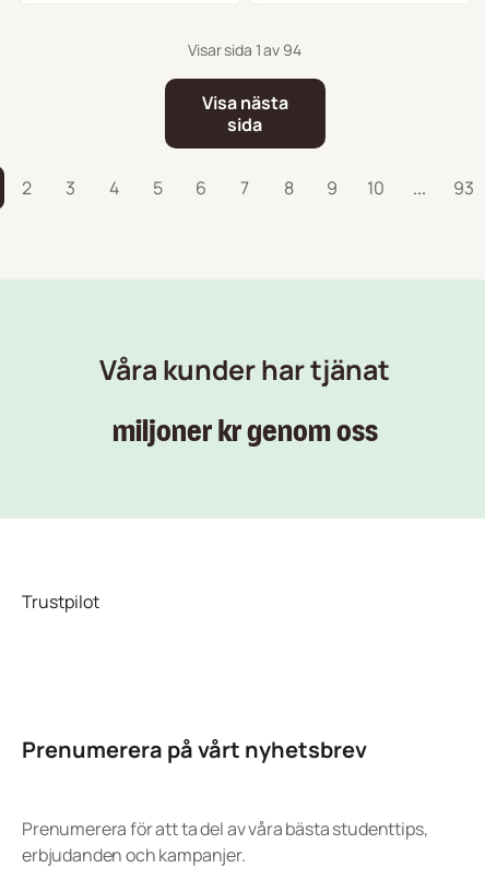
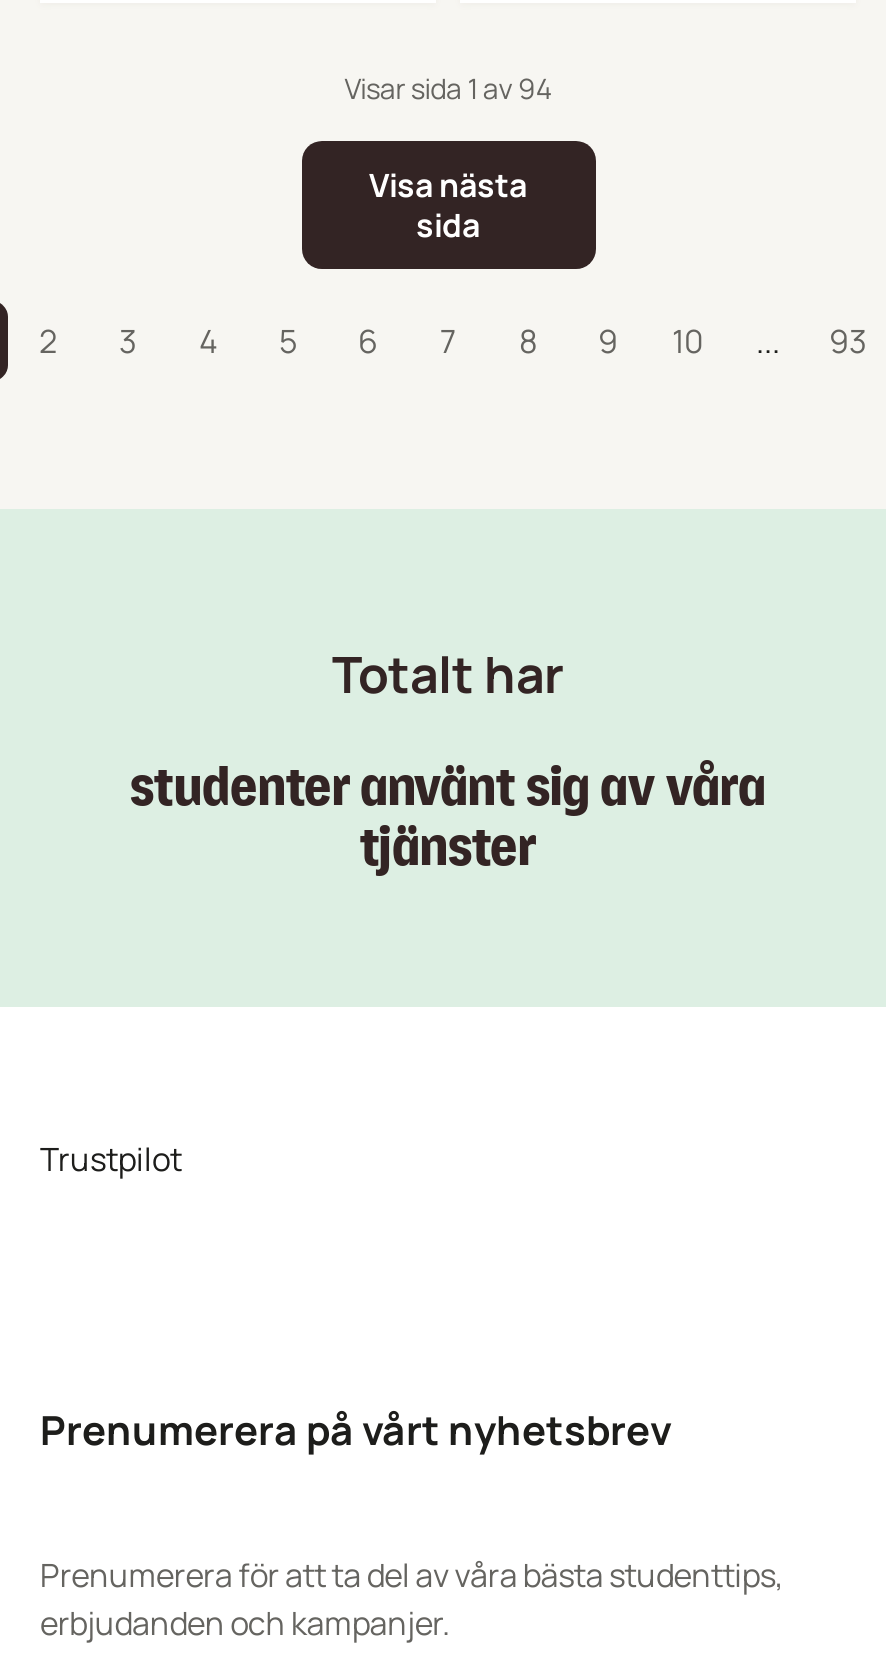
[99,350,390,389] Våra kunder har tjänat -> [332,639,564,709] Totalt har
[112,414,377,451] miljoner kr genom oss -> [130,755,766,883] studenter använt sig av våra | tjänster

